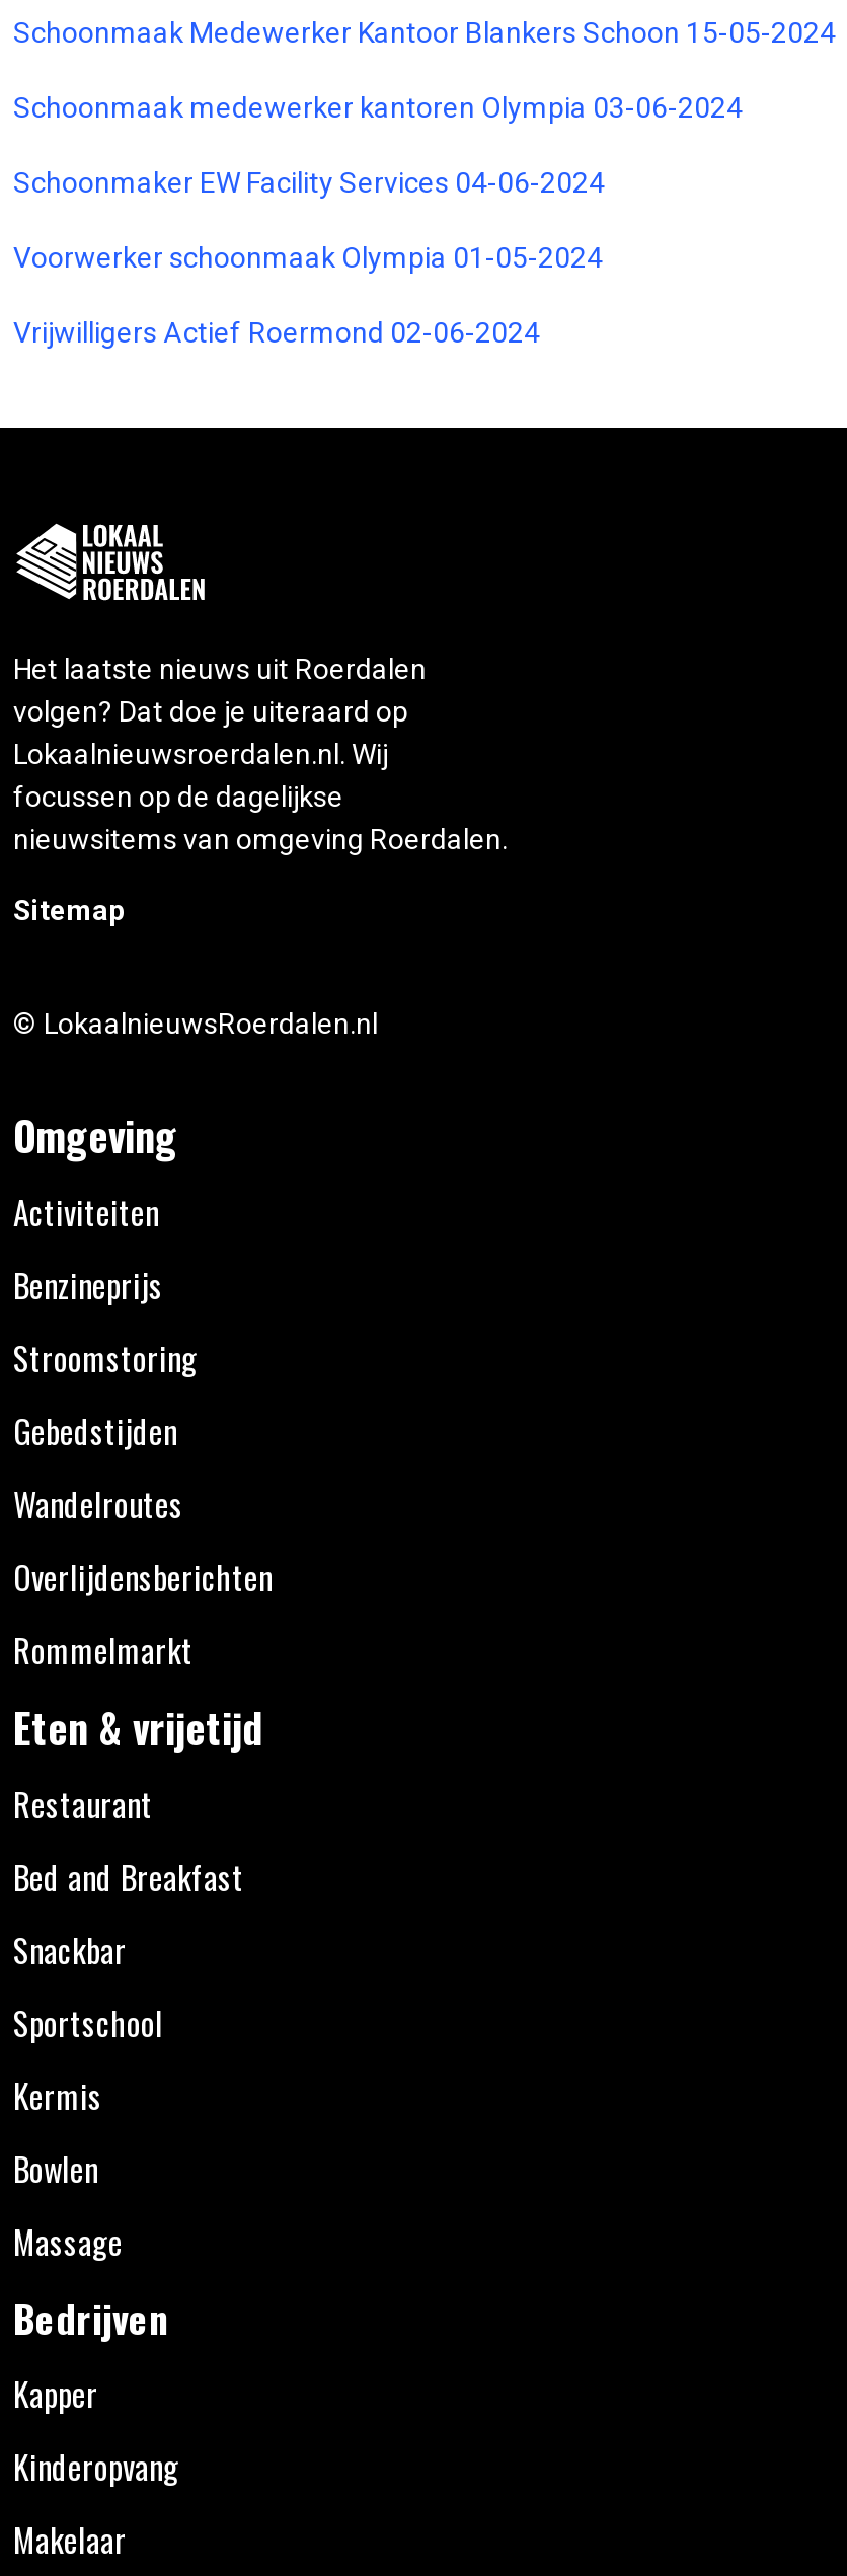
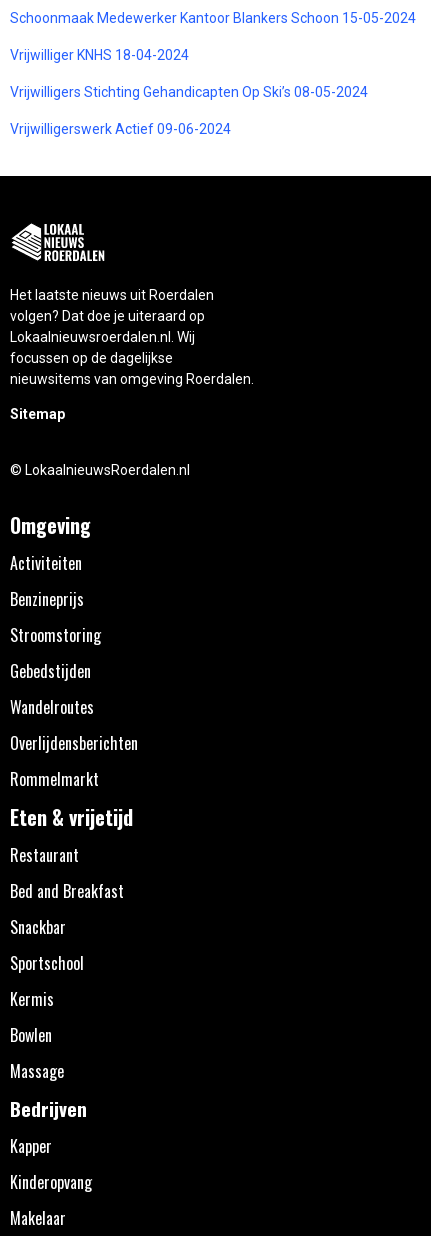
[13,91,743,348] Schoonmaak medewerker kantoren Olympia 03-06-2024 | Schoonmaker EW Facility Services 04-06-2024 | Voorwerker schoonmaak Olympia 01-05-2024 | Vrijwilligers Actief Roermond 02-06-2024 -> [10,47,368,137] Vrijwilliger KNHS 18-04-2024 | Vrijwilligers Stichting Gehandicapten Op Ski’s 08-05-2024 | Vrijwilligerswerk Actief 09-06-2024

